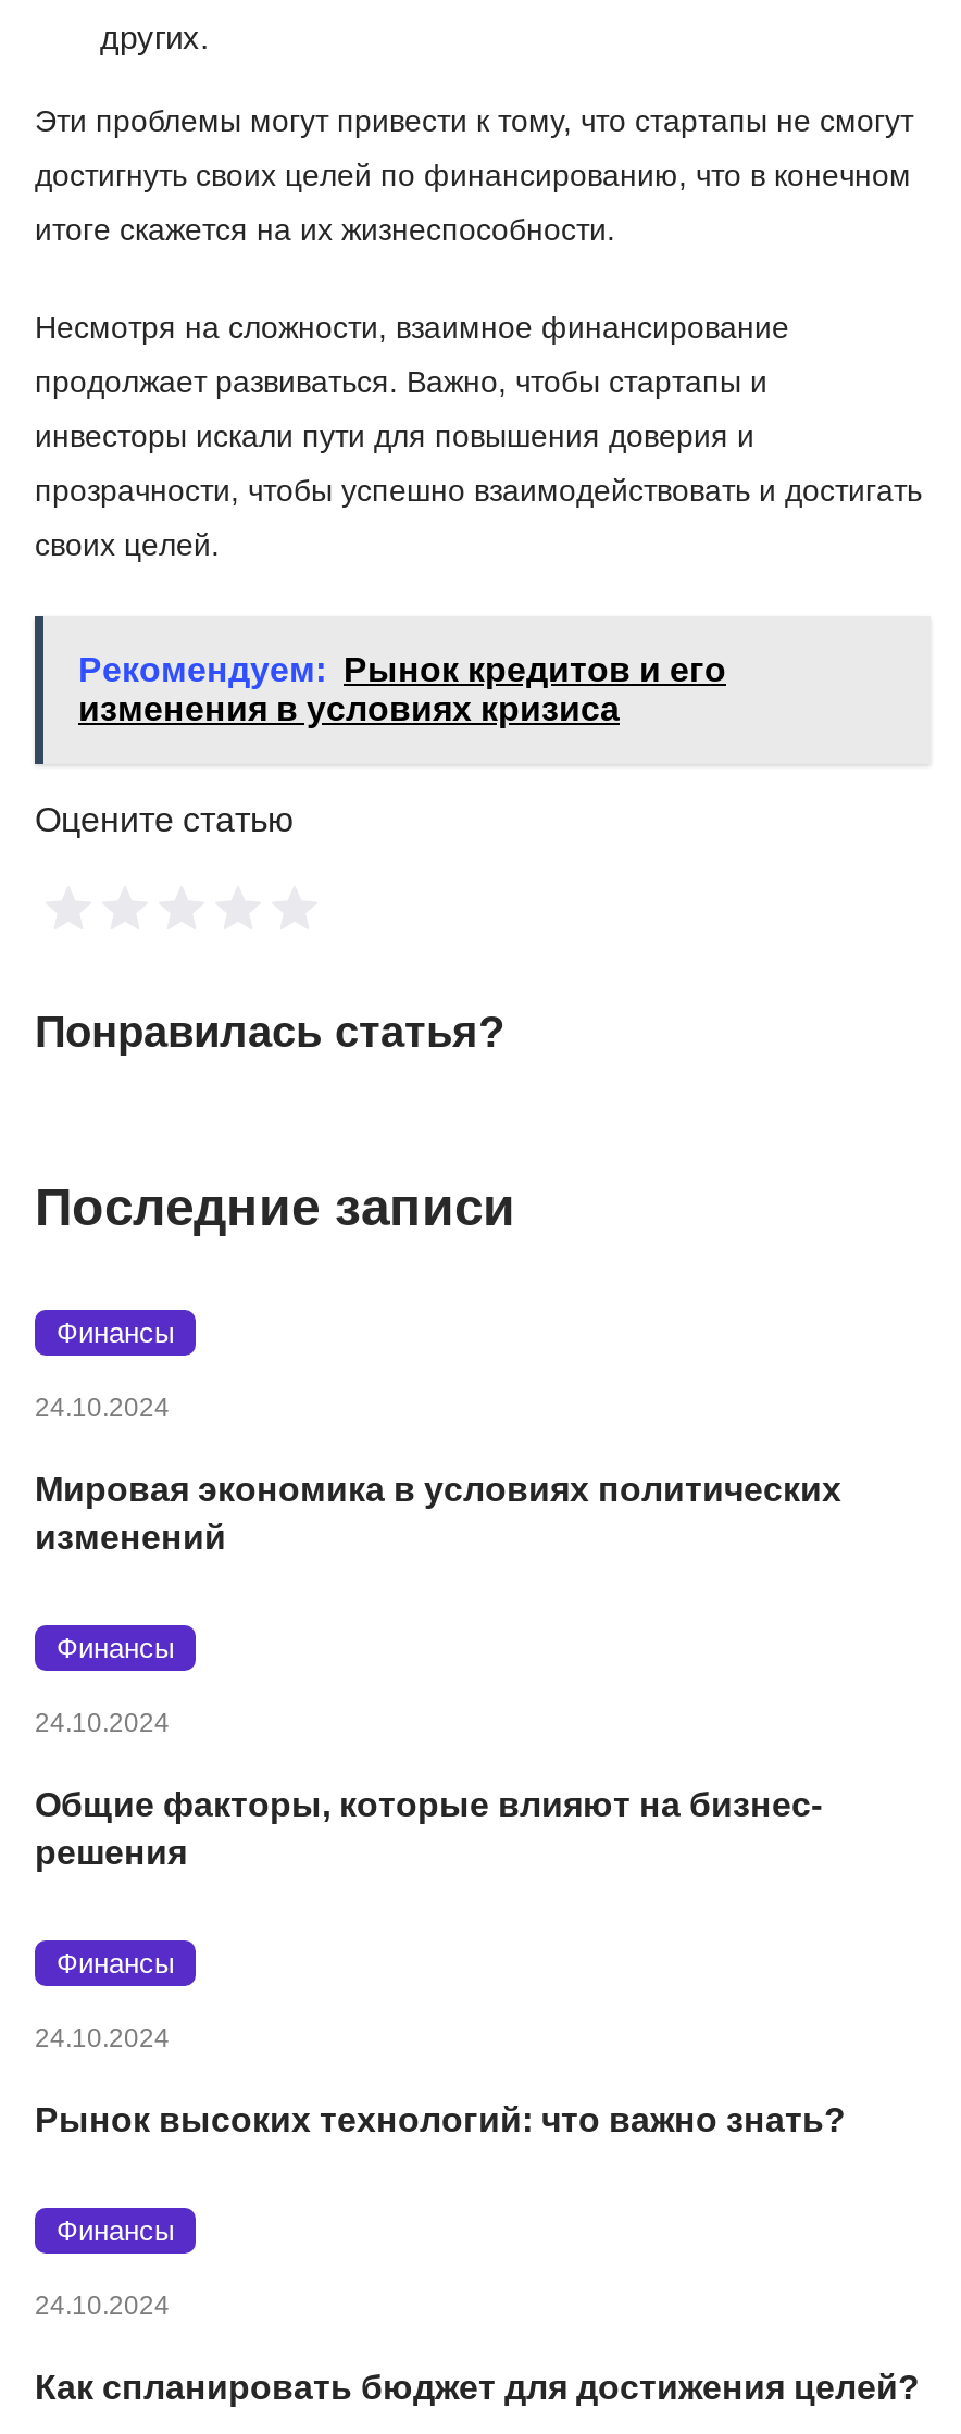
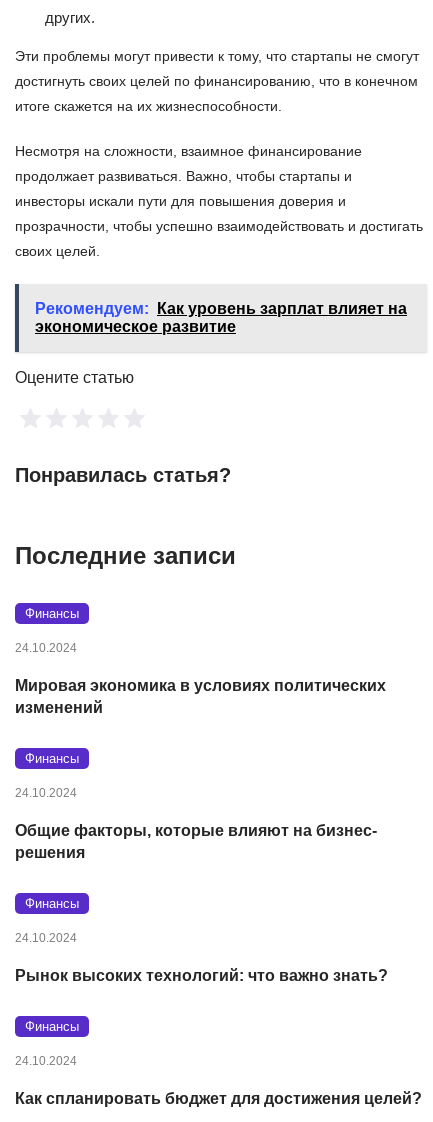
[78,651,726,727] Рекомендуем: Рынок кредитов и его | изменения в условиях кризиса -> [35,300,407,335] Рекомендуем: Как уровень зарплат влияет на | экономическое развитие

